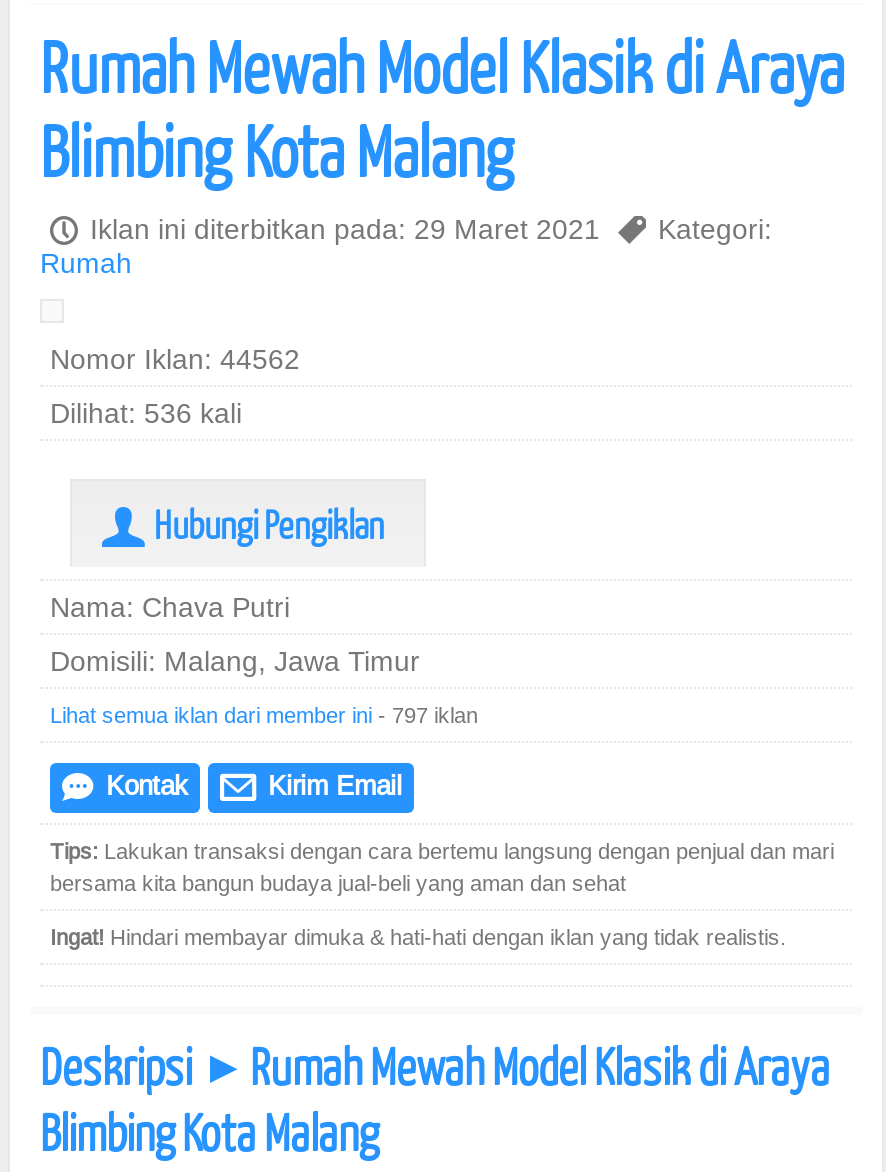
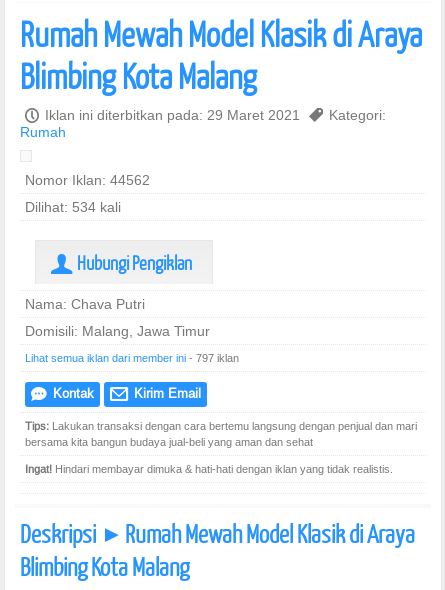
[50,397,242,429] Dilihat: 536 kali -> [25,199,121,215] Dilihat: 534 kali

